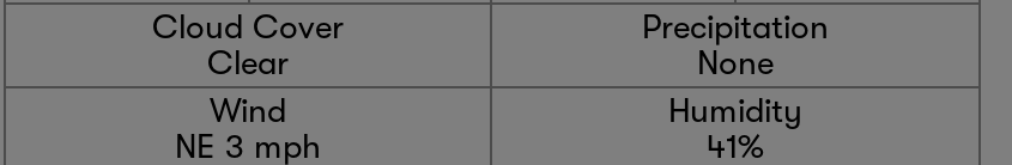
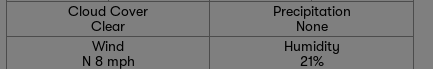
[175,127,321,165] NE 3 mph -> [81,53,134,69] N 8 mph
[707,127,764,165] 41% -> [299,53,323,69] 21%

